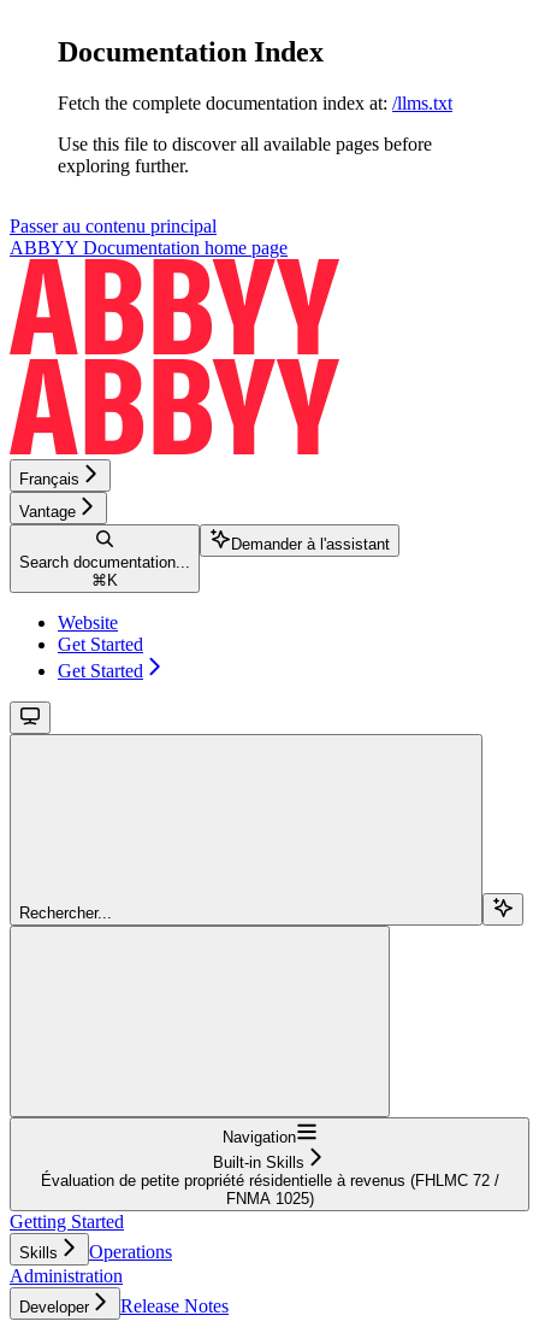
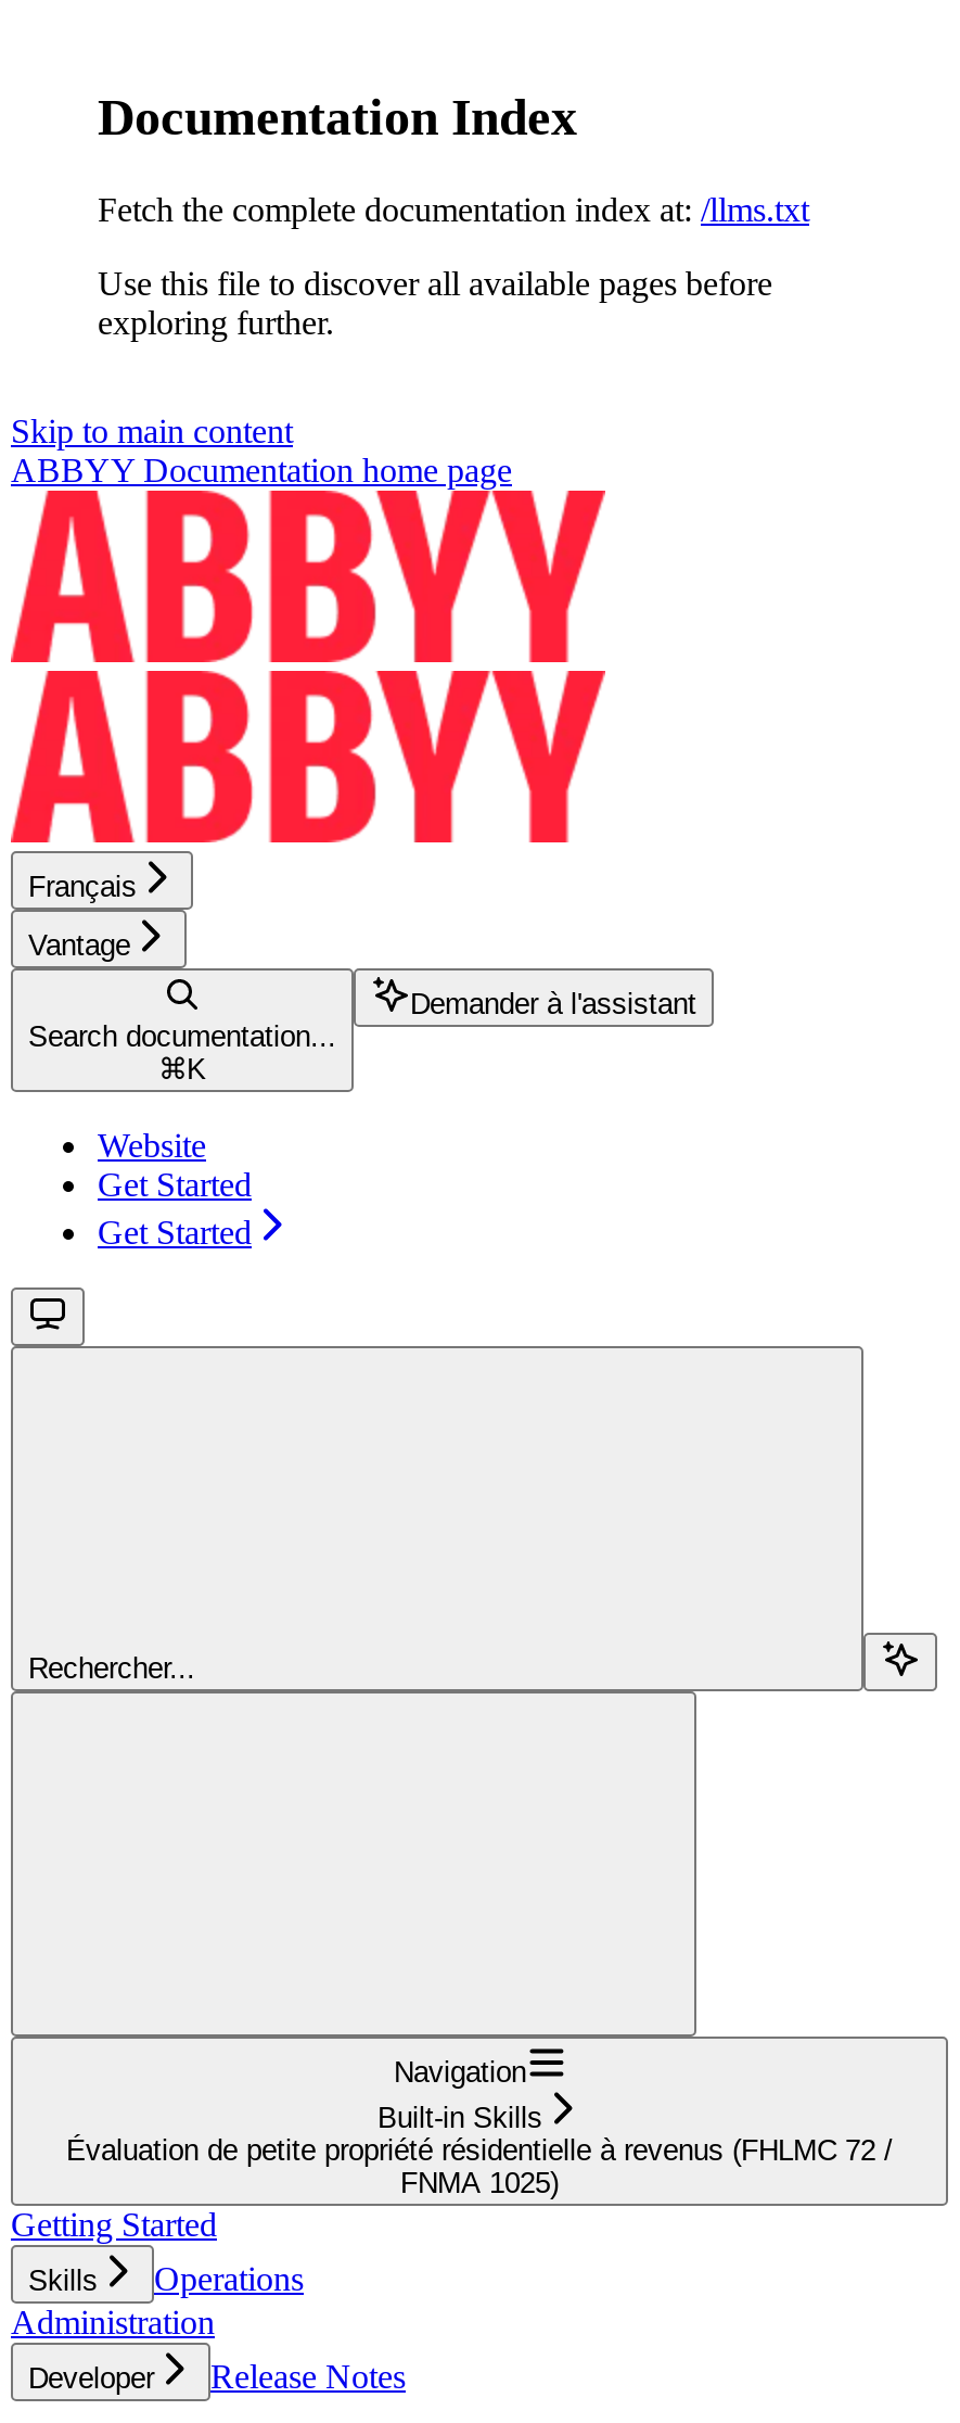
[10,215,217,236] Passer au contenu principal -> [11,412,293,449] Skip to main content

